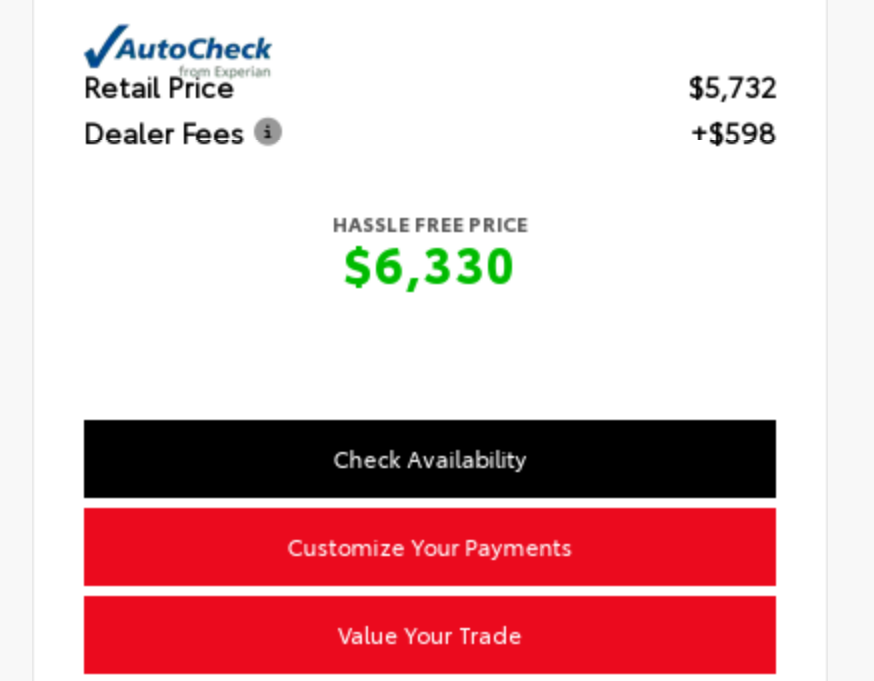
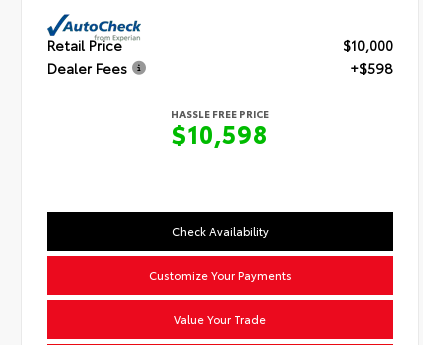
[688,66,776,106] $5,732 -> [343,35,393,55] $10,000
[344,228,516,296] $6,330 -> [172,116,268,150] $10,598

